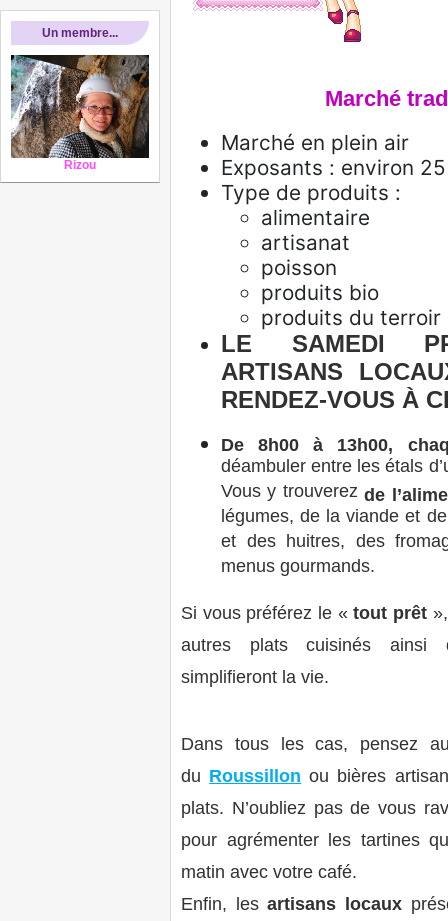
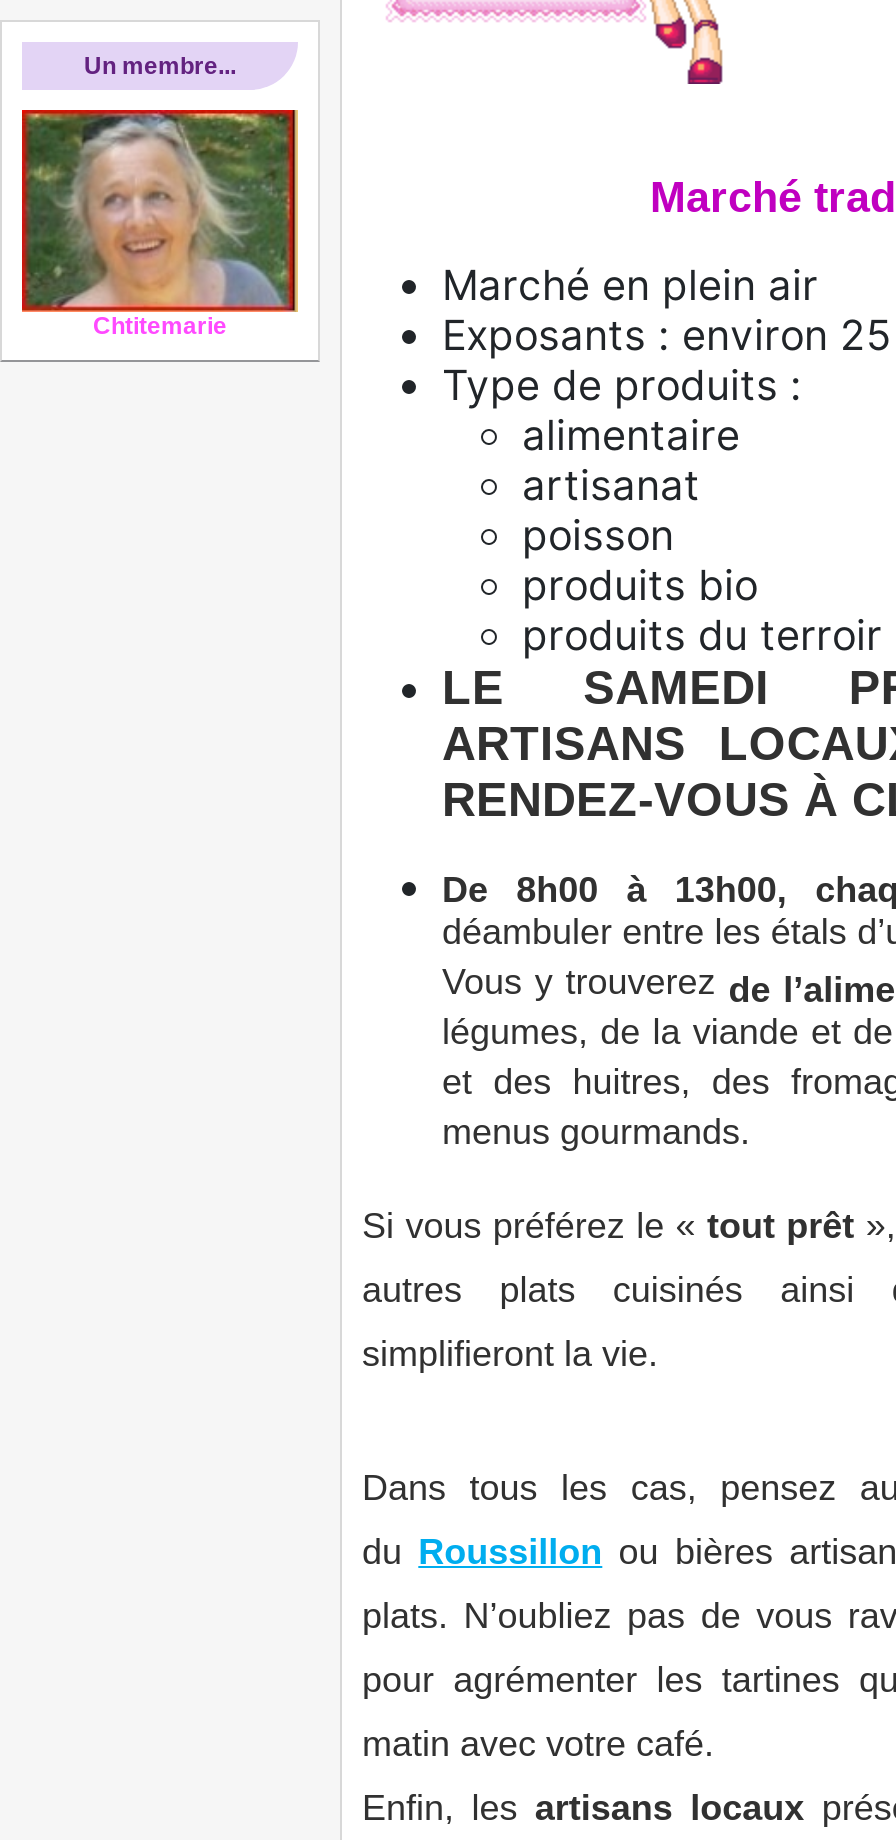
[10,54,150,172] [image] | Rizou -> [20,108,300,340] [image] | Chtitemarie

